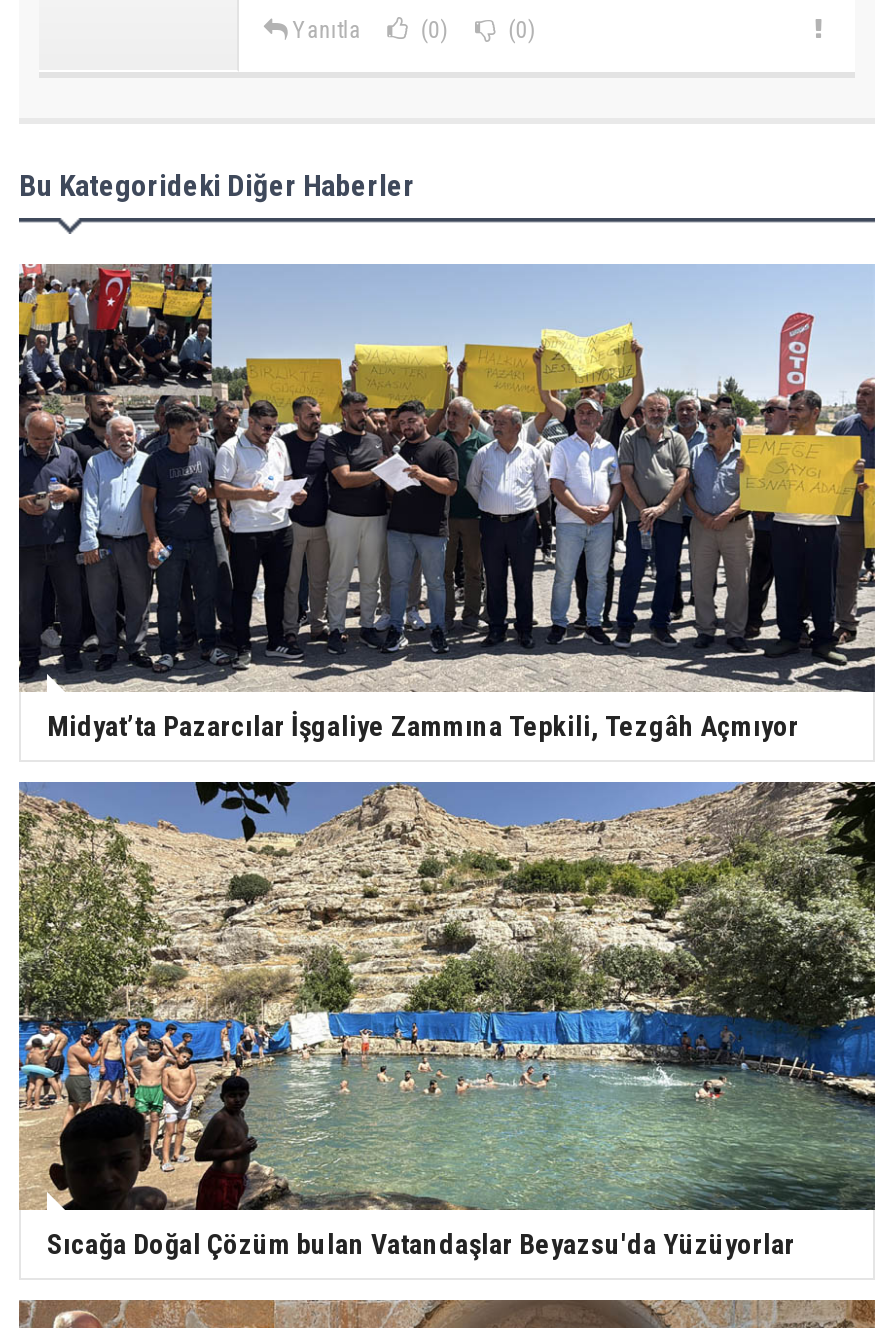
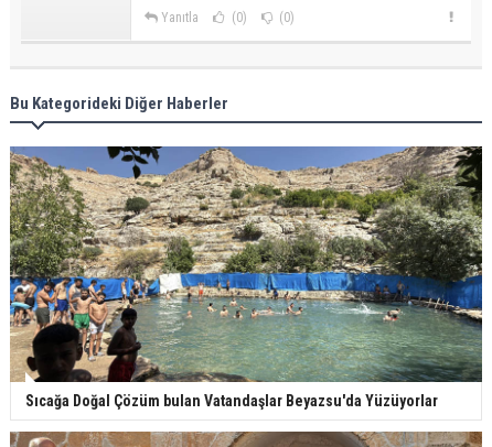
[17,262,877,742] [image] | Midyat’ta Pazarcılar İşgaliye Zammına Tepkili, Tezgâh Açmıyor -> none

